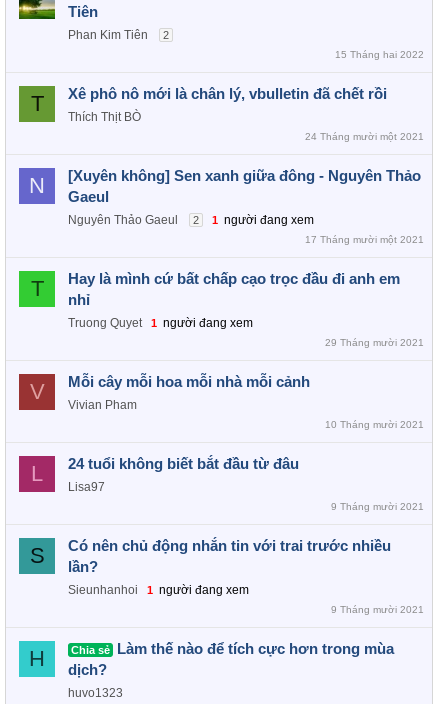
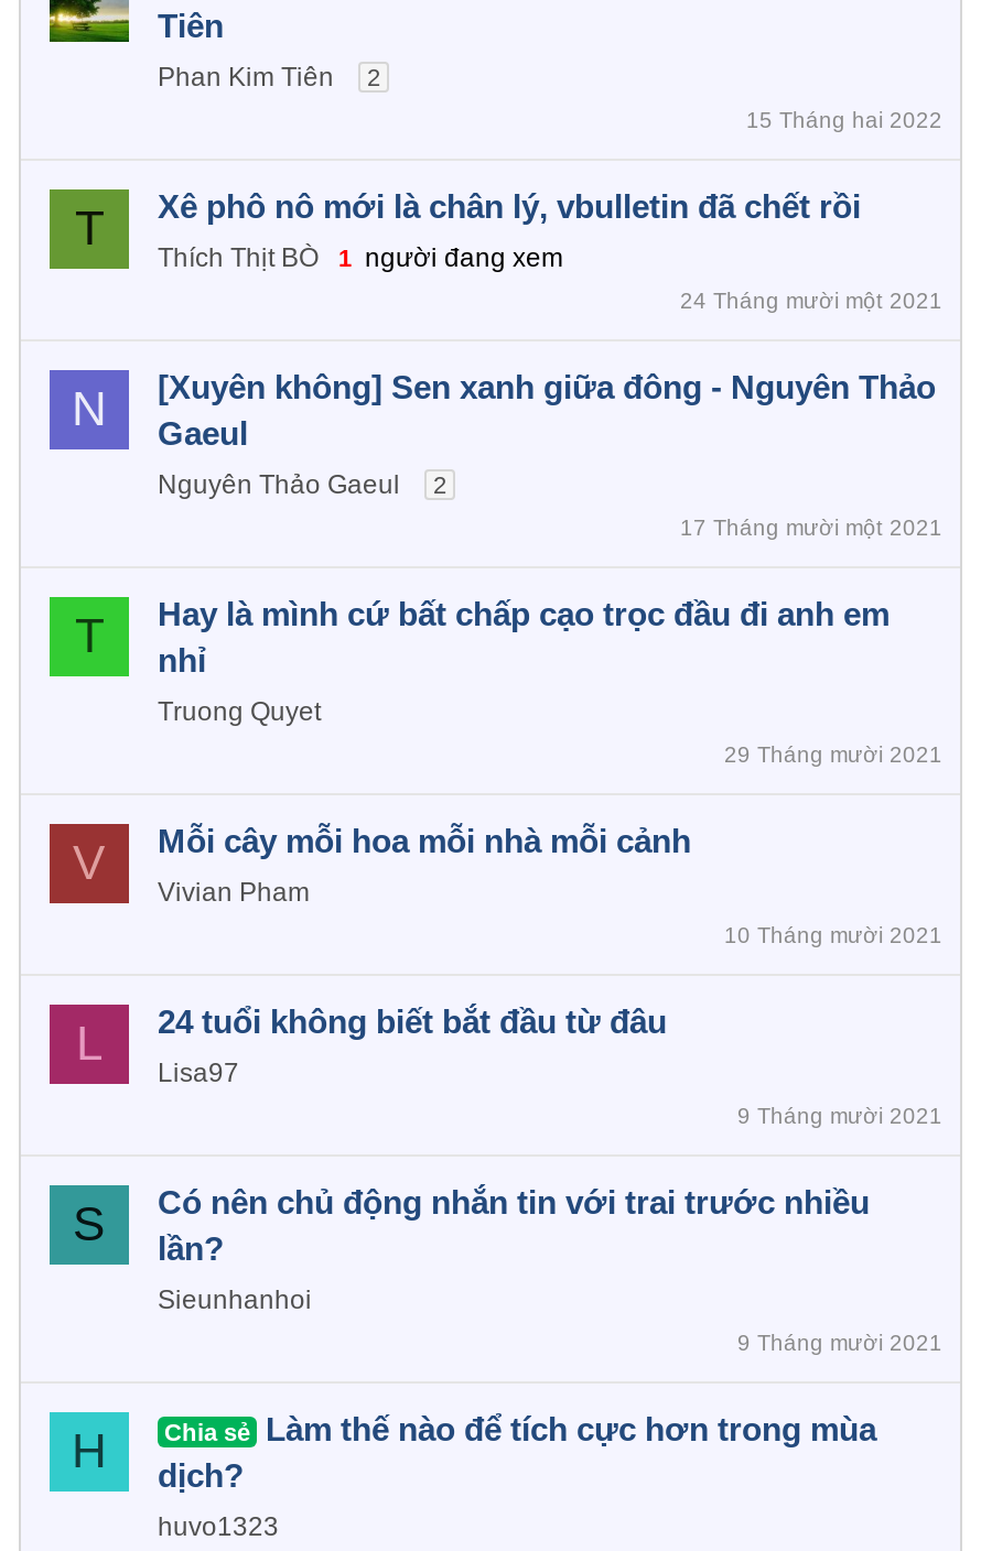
none -> [338,242,563,273] 1 người đang xem
[212,213,314,227] 1 người đang xem -> none
[151,316,253,330] 1 người đang xem -> none
[147,583,249,597] 1 người đang xem -> none

